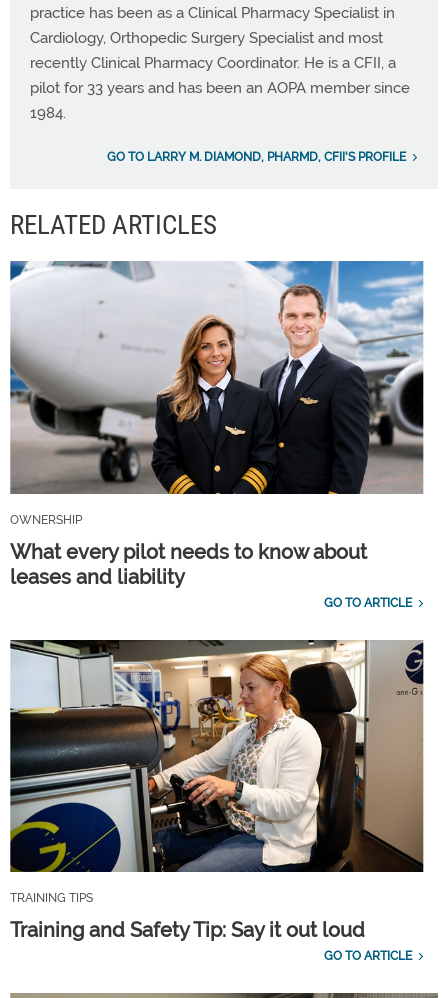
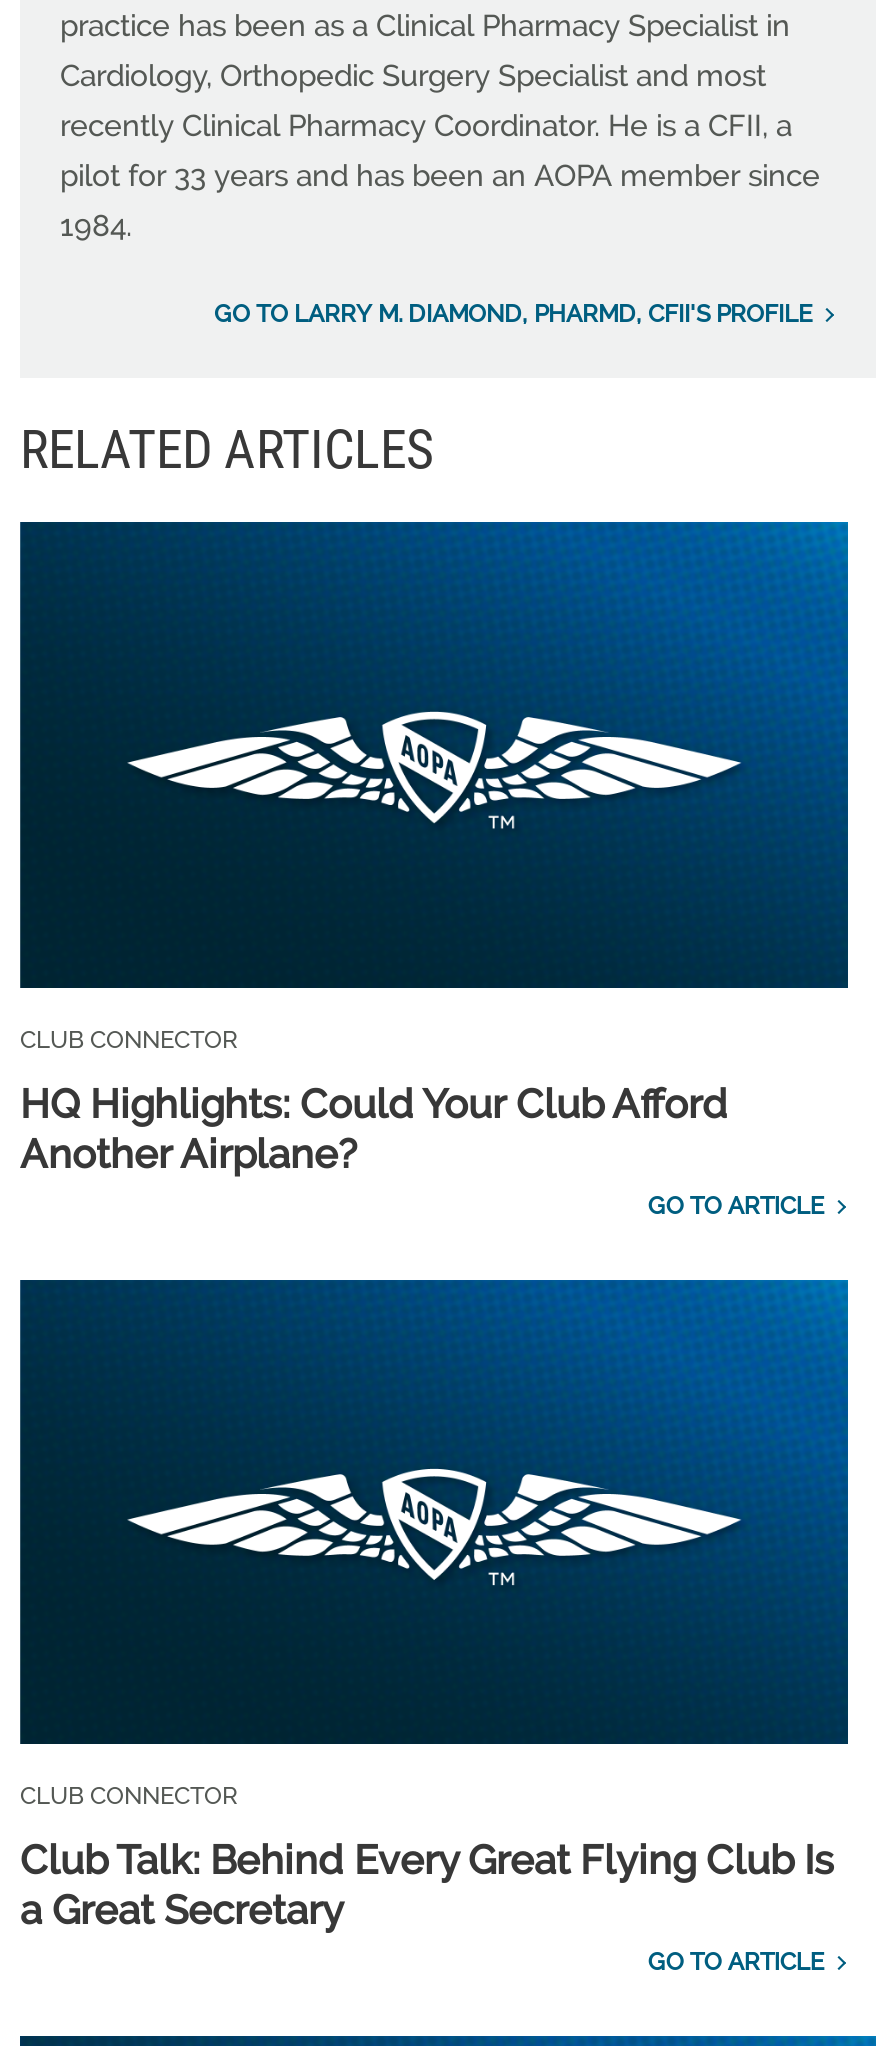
[9,260,424,527] [image] | OWNERSHIP -> [18,520,850,1053] [image] | CLUB CONNECTOR
[10,540,367,589] What every pilot needs to know about | leases and liability -> [20,1079,728,1177] HQ Highlights: Could Your Club Afford | Another Airplane?
[9,639,424,905] [image] | TRAINING TIPS -> [18,1278,850,1811] [image] | CLUB CONNECTOR
[10,918,365,942] Training and Safety Tip: Say it out loud -> [20,1837,834,1935] Club Talk: Behind Every Great Flying Club Is | a Great Secretary

